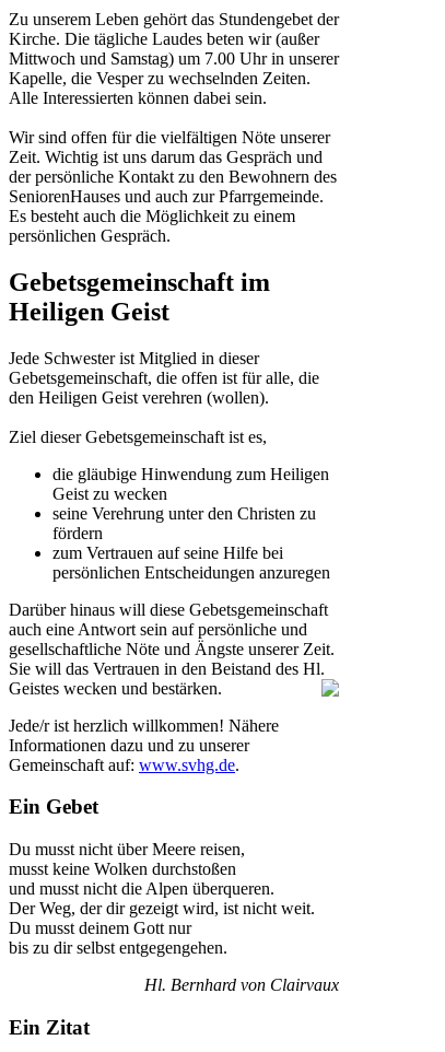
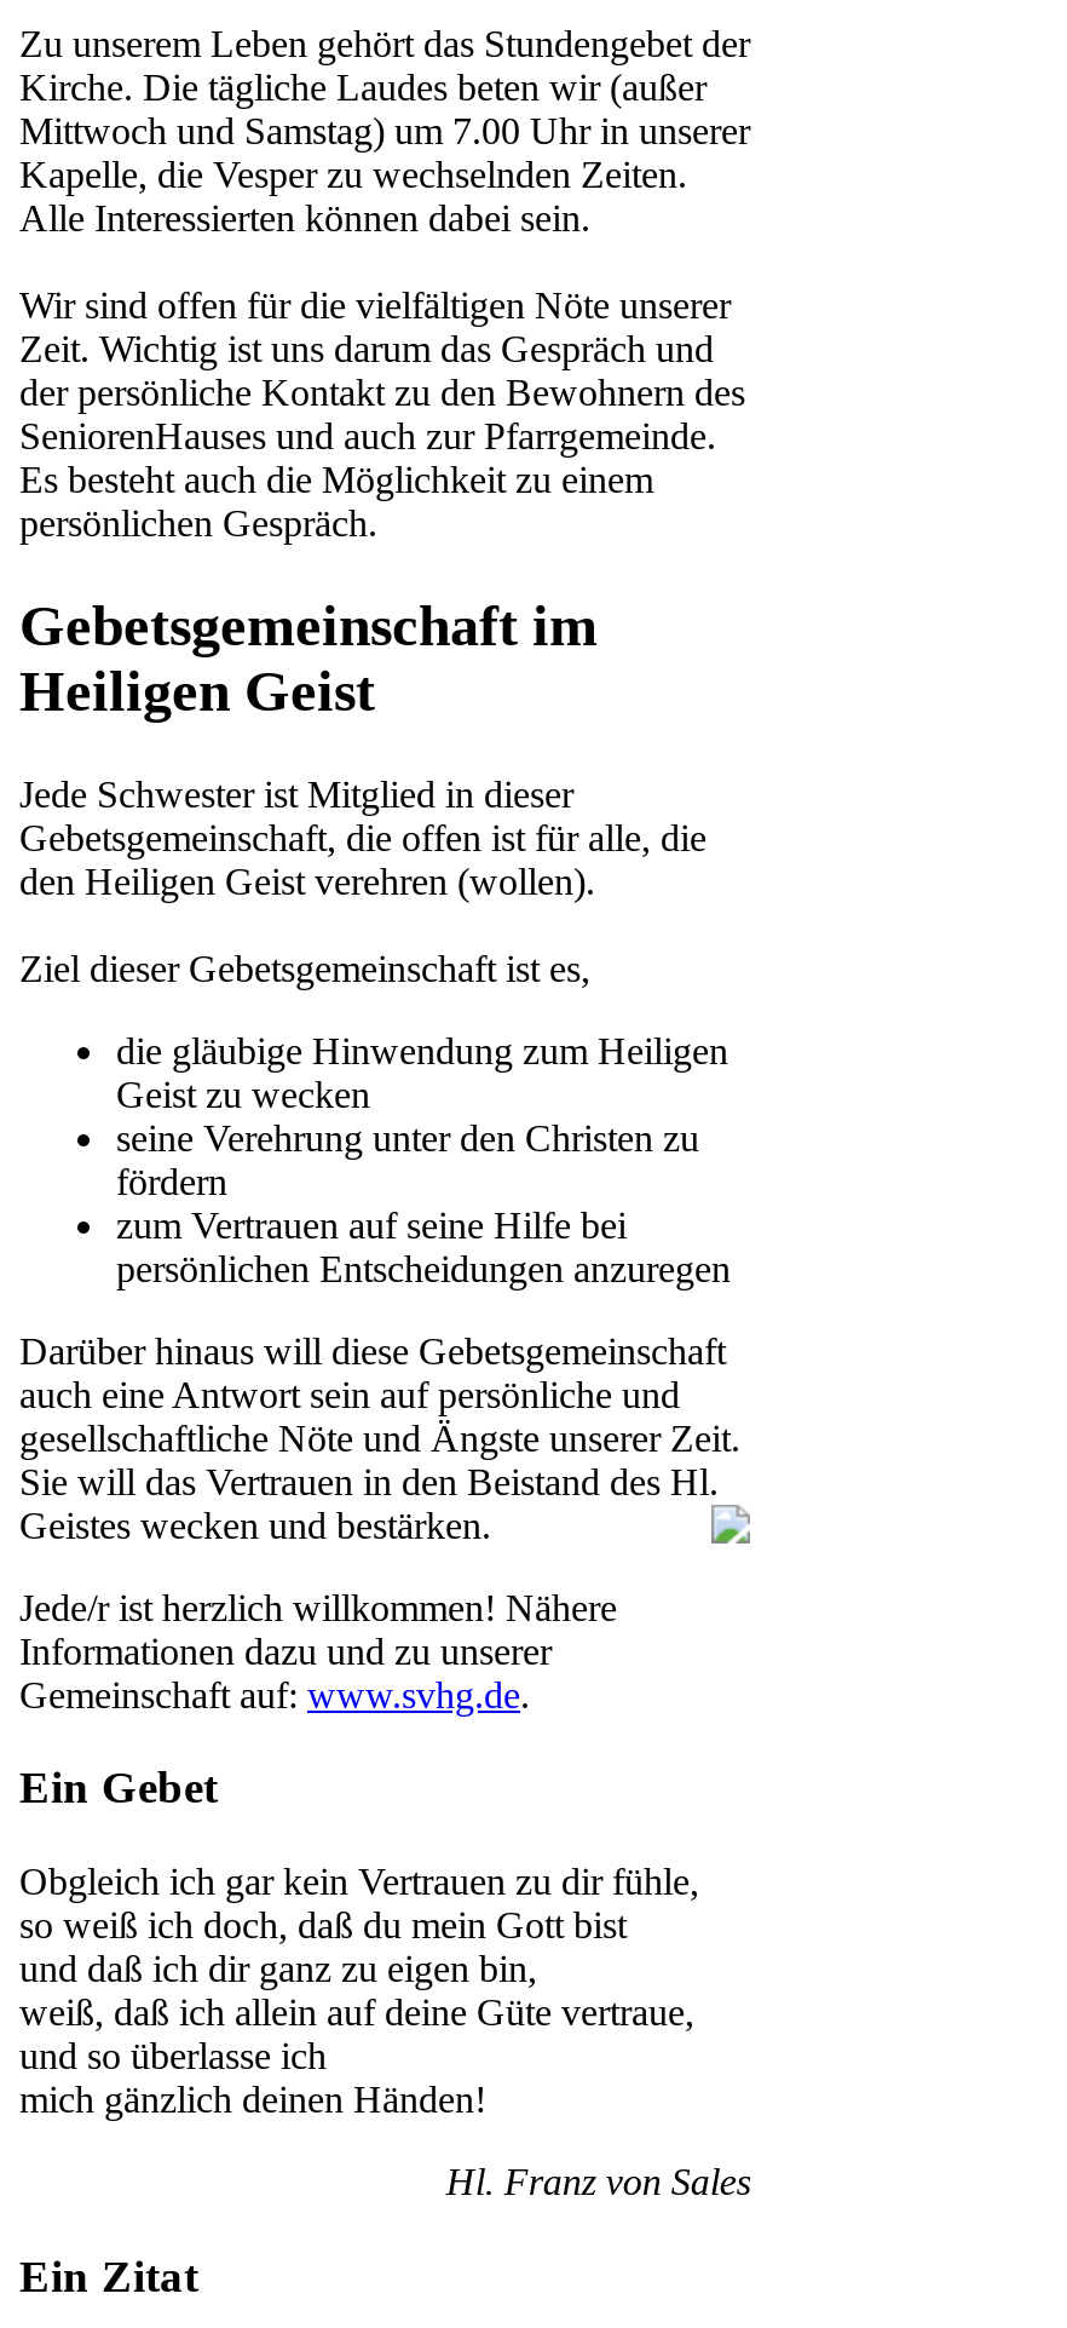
[9,840,315,957] Du musst nicht über Meere reisen, | musst keine Wolken durchstoßen | und musst nicht die Alpen überqueren. | Der Weg, der dir gezeigt wird, ist nicht weit. | Du musst deinem Gott nur | bis zu dir selbst entgegengehen. -> [19,1861,699,2120] Obgleich ich gar kein Vertrauen zu dir fühle, | so weiß ich doch, daß du mein Gott bist | und daß ich dir ganz zu eigen bin, | weiß, daß ich allein auf deine Güte vertraue, | und so überlasse ich | mich gänzlich deinen Händen!
[145,976,339,994] Hl. Bernhard von Clairvaux -> [446,2161,751,2202] Hl. Franz von Sales

